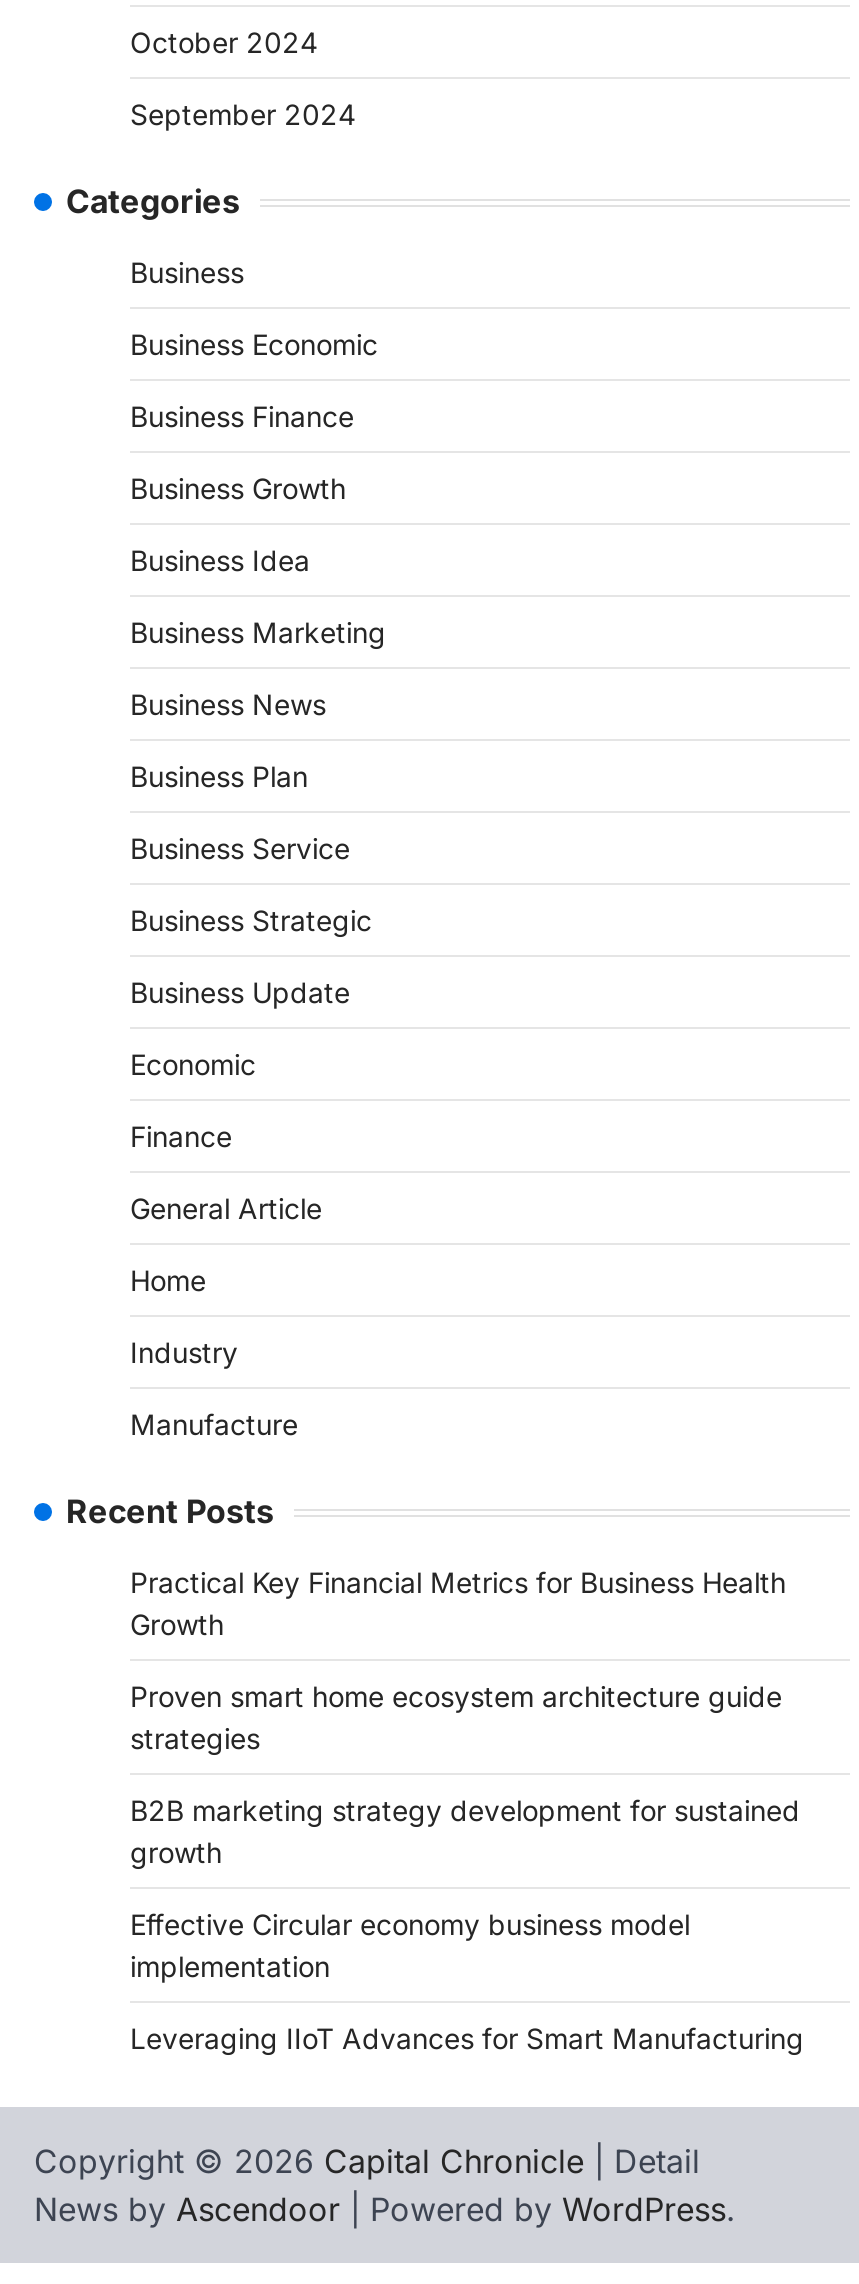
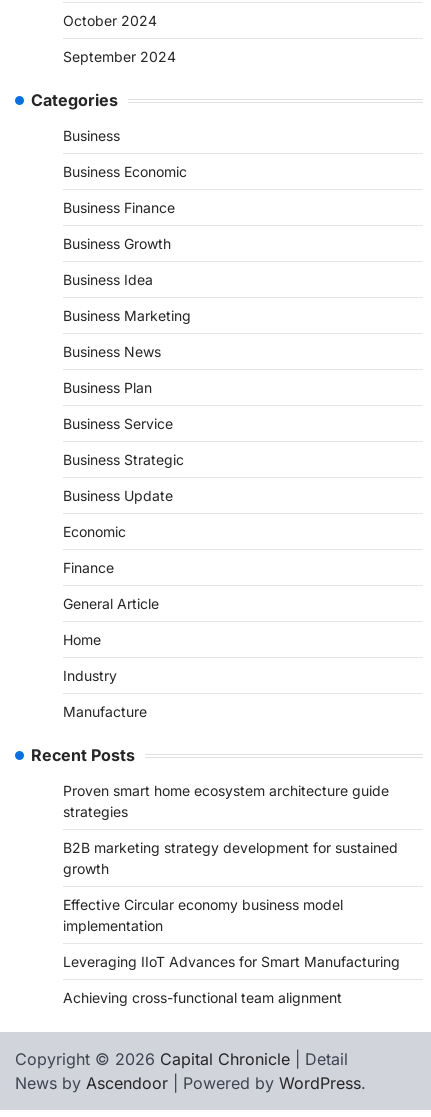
[130,1565,786,1641] Practical Key Financial Metrics for Business Health | Growth -> none
moved [130,1679,804,2055] -> [63,782,400,970]: Proven smart home ecosystem architecture guide | strategies | B2B marketing strategy development for sustained | growth | Effective Circular economy business model | implementation | Leveraging IIoT Advances for Smart Manufacturing
none -> [63,989,342,1006] Achieving cross-functional team alignment

